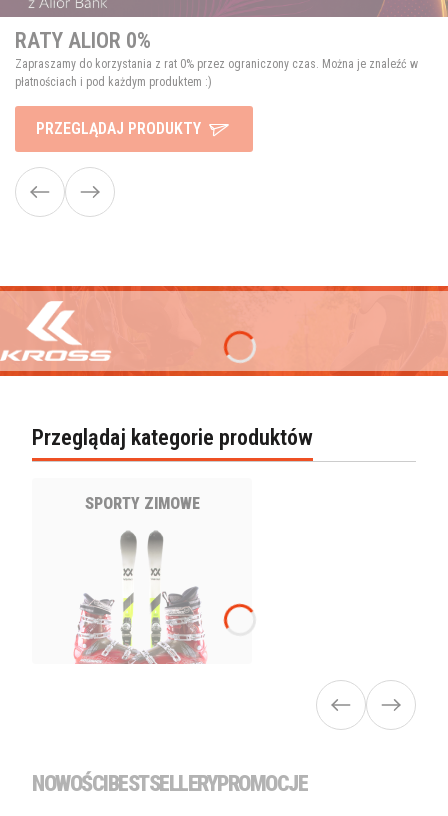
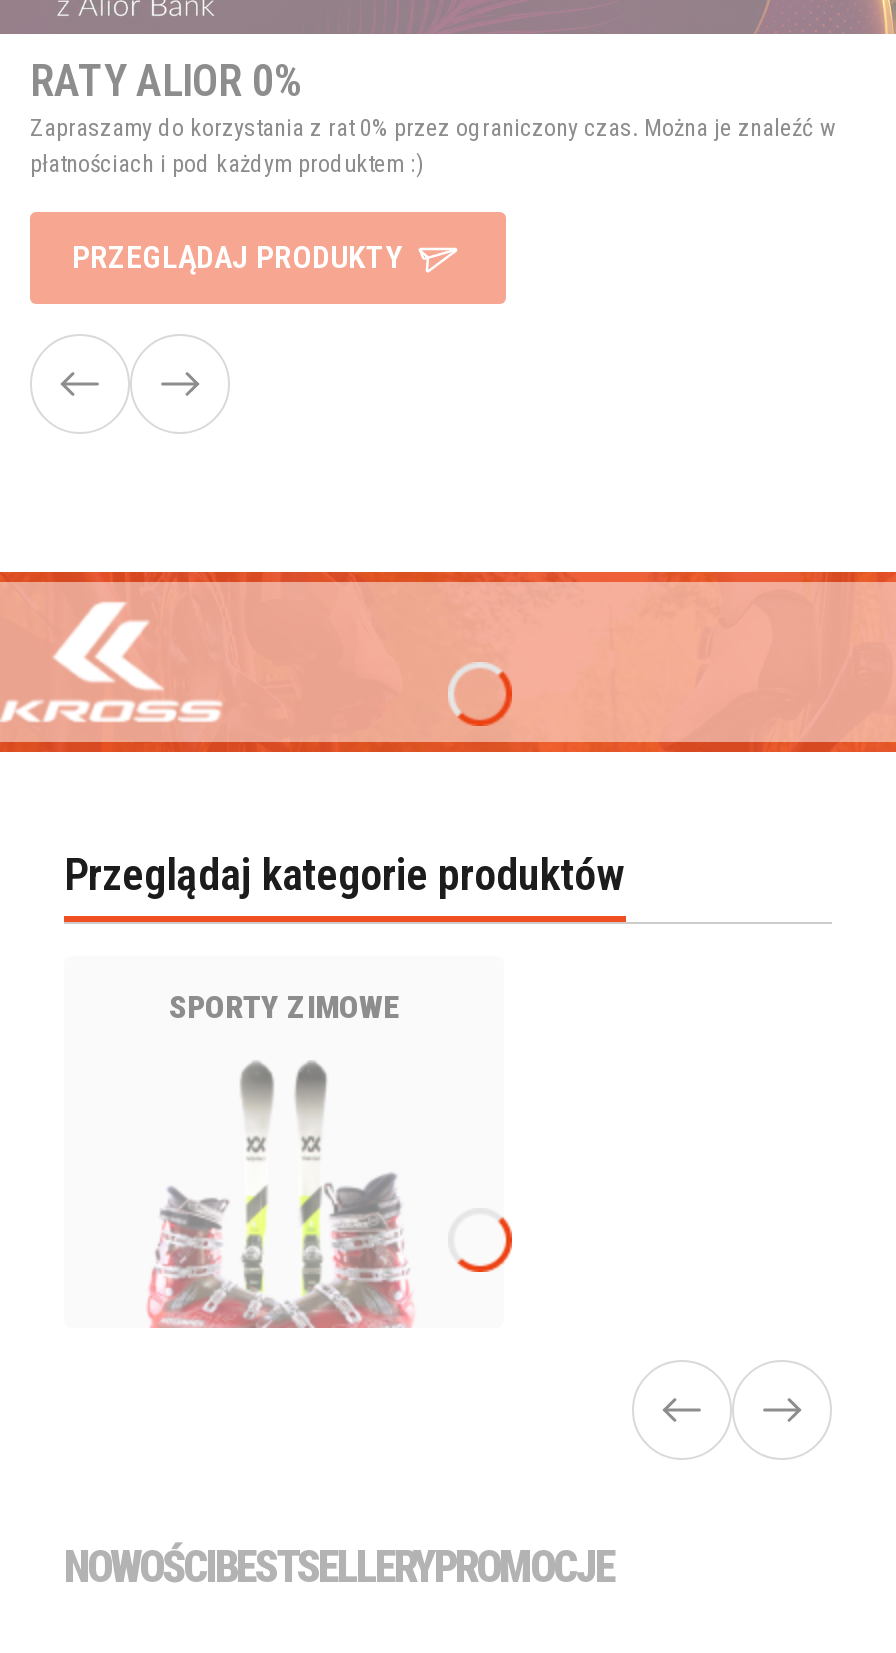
[223,330,257,364] [image] -> [446,660,514,728] [image]
[223,603,256,636] [image] -> [448,1208,514,1274] [image]

